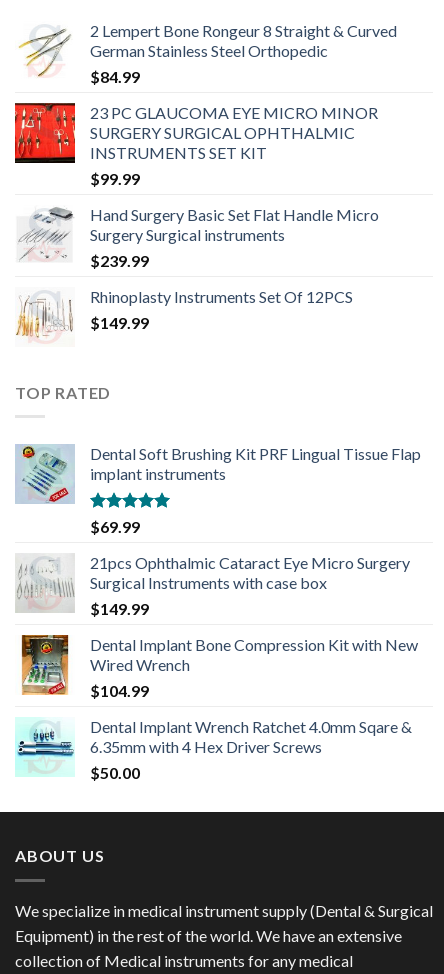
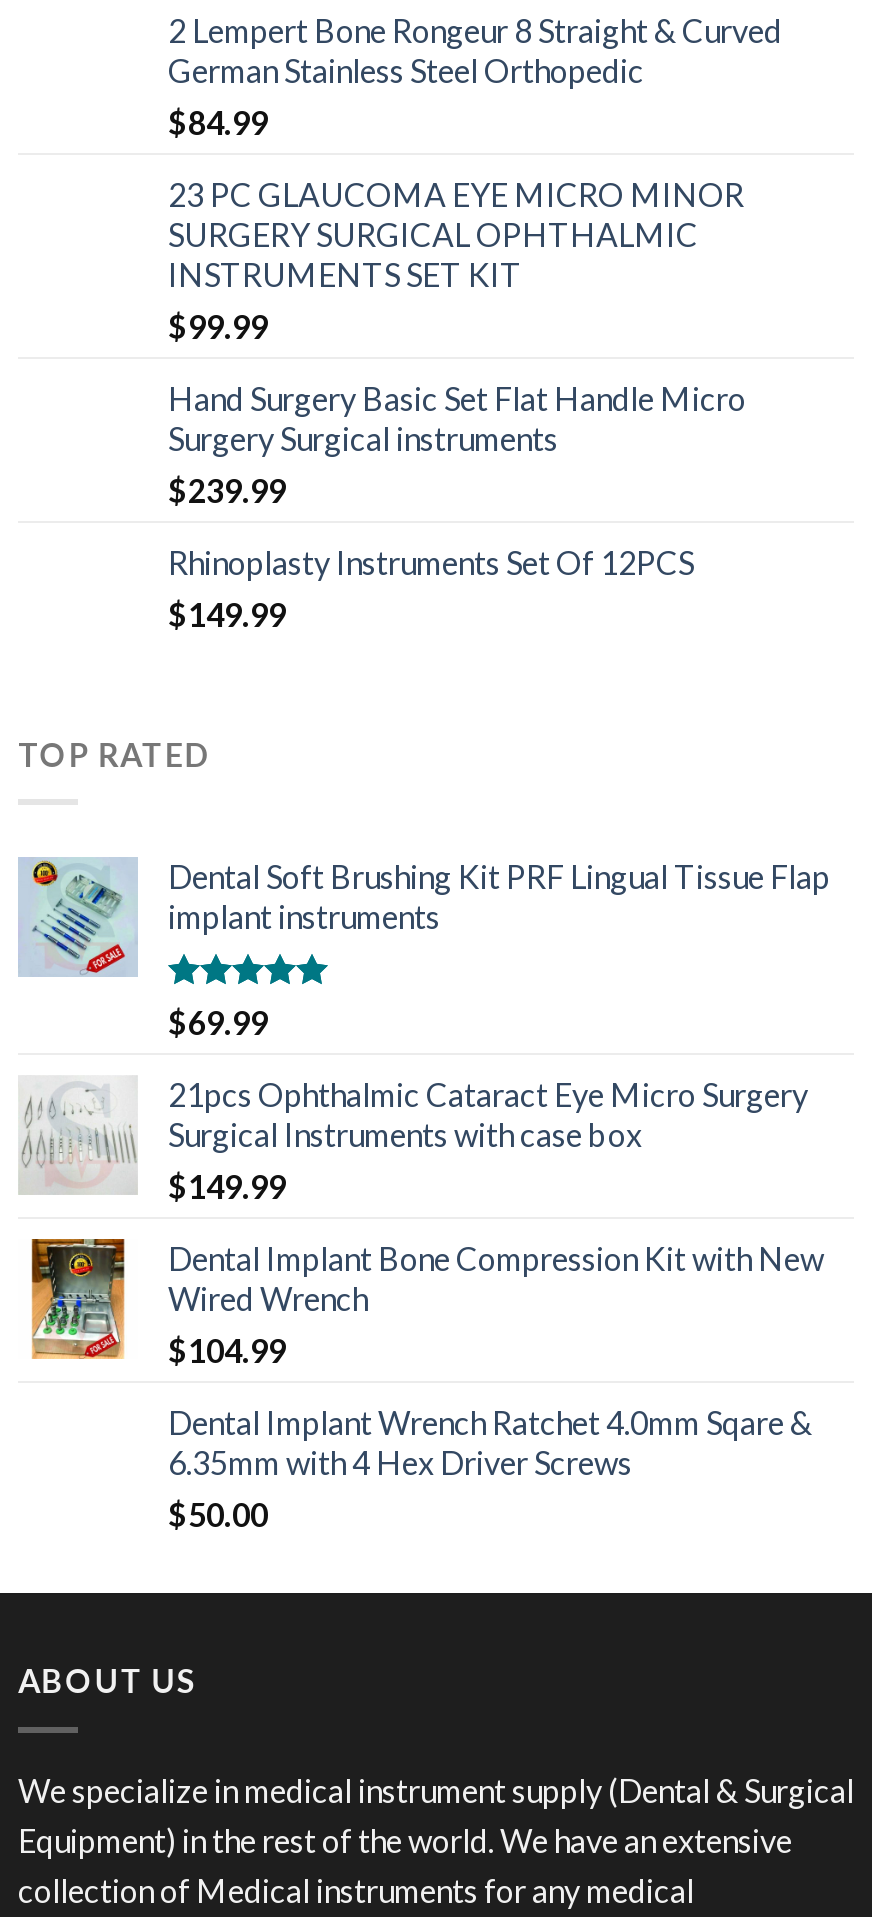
[18,28,71,78] [image] -> none
[14,102,76,164] [image] -> none
[18,207,74,262] [image] -> none
[15,291,74,343] [image] -> none
[15,717,75,777] [image] -> none

